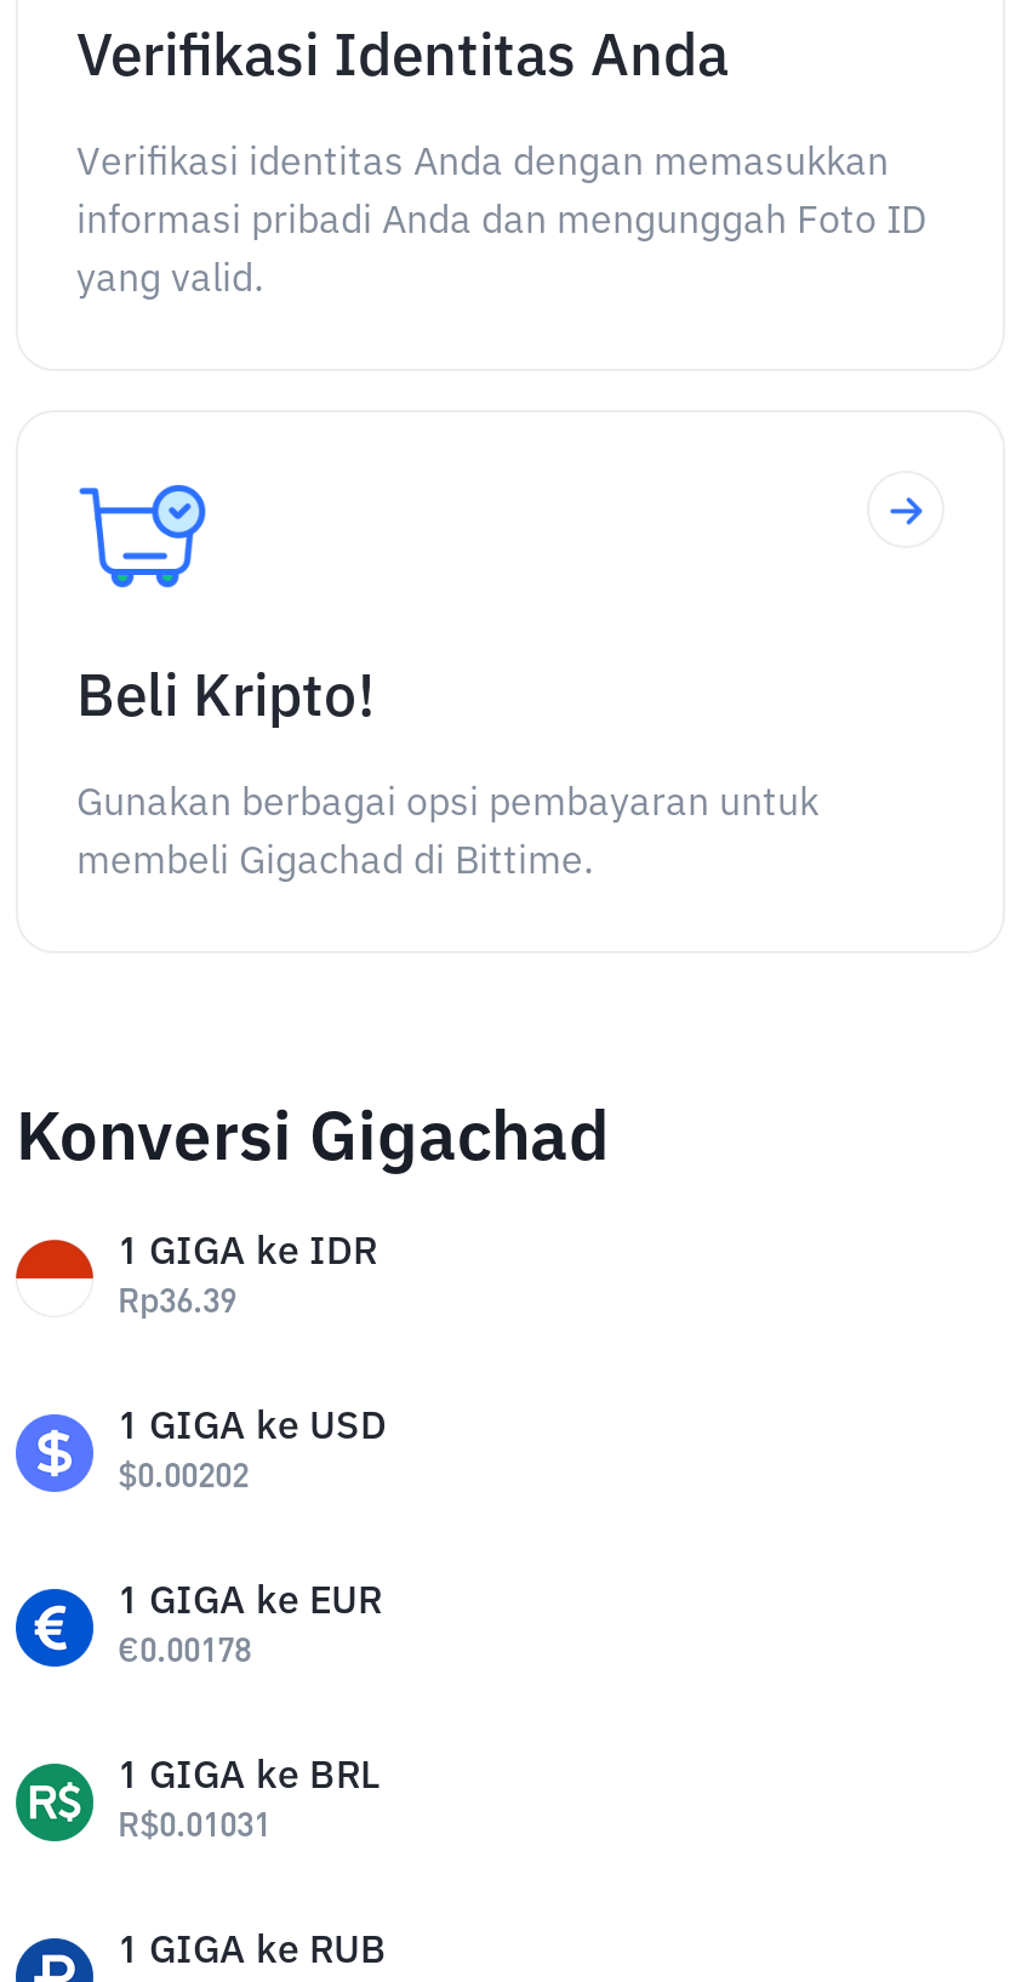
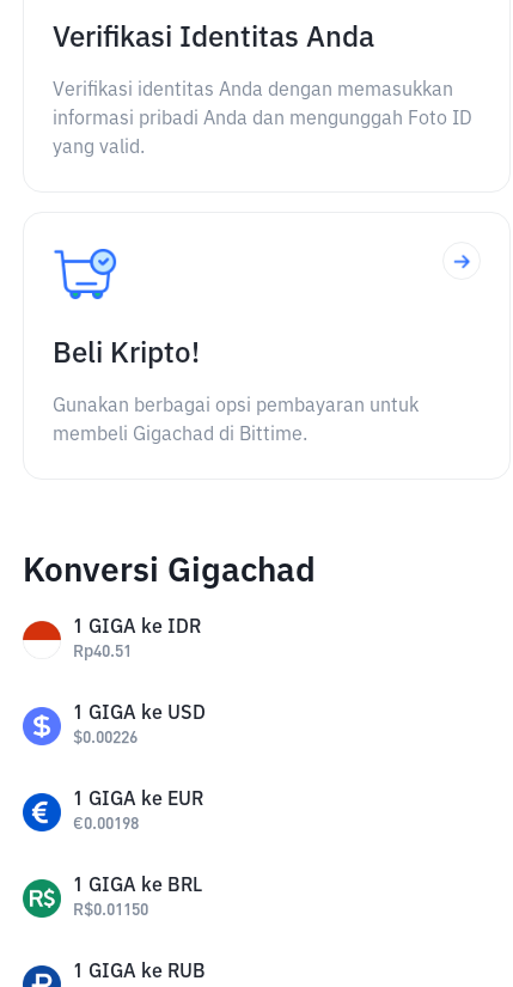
[118,1286,236,1320] Rp36.39 -> [73,644,132,660] Rp40.51
[118,1460,249,1494] $0.00202 -> [73,730,138,747] $0.00226
[118,1635,251,1669] €0.00178 -> [73,816,139,833] €0.00198
[118,1810,270,1844] R$0.01031 -> [73,902,148,919] R$0.01150

